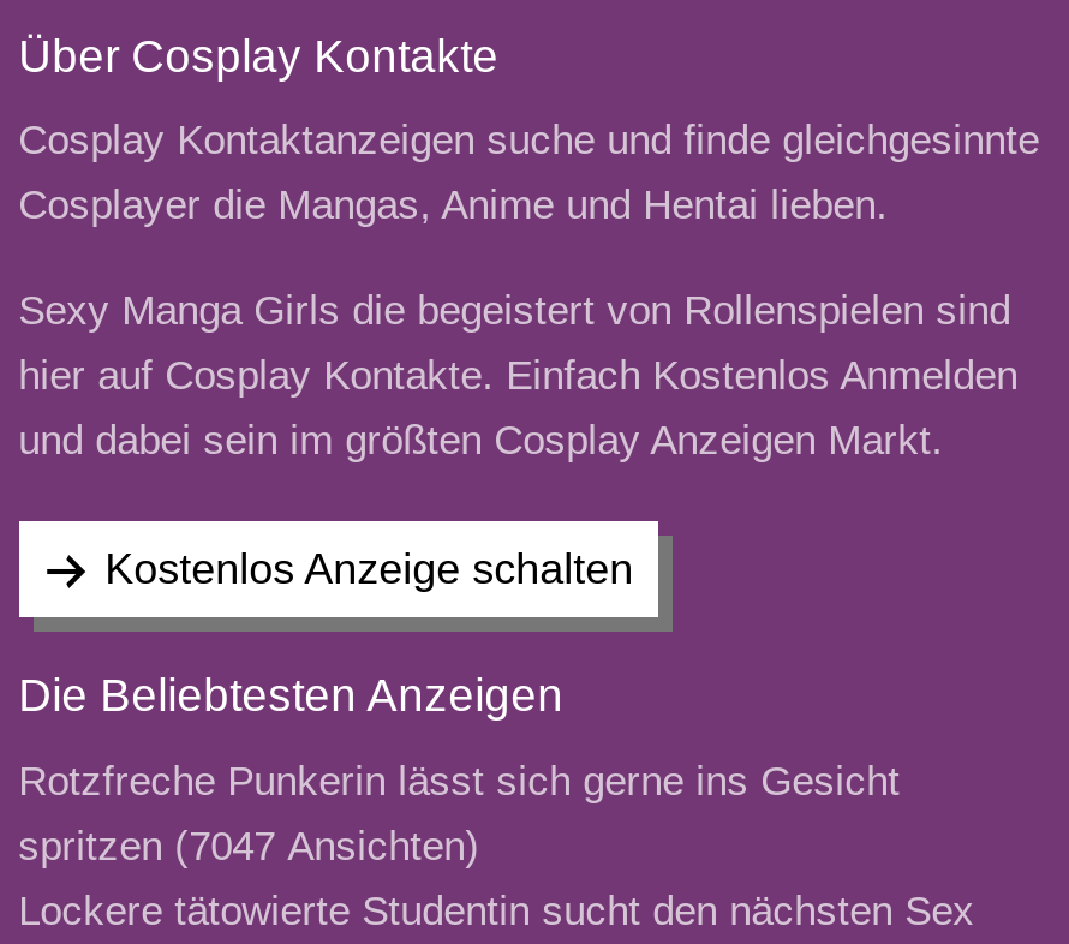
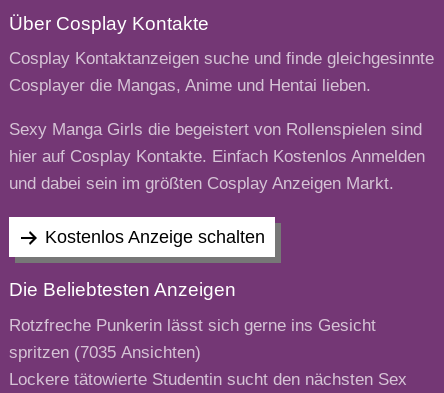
[18,823,479,869] spritzen (7047 Ansichten) -> [9,343,201,362] spritzen (7035 Ansichten)

